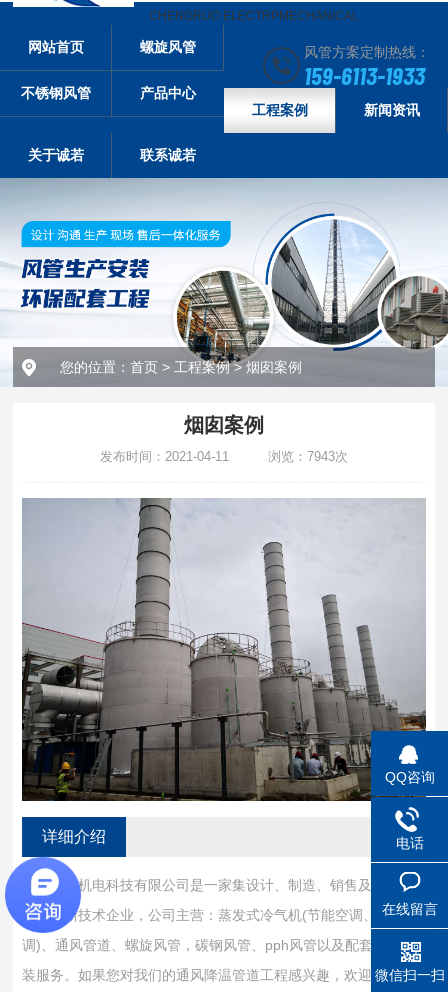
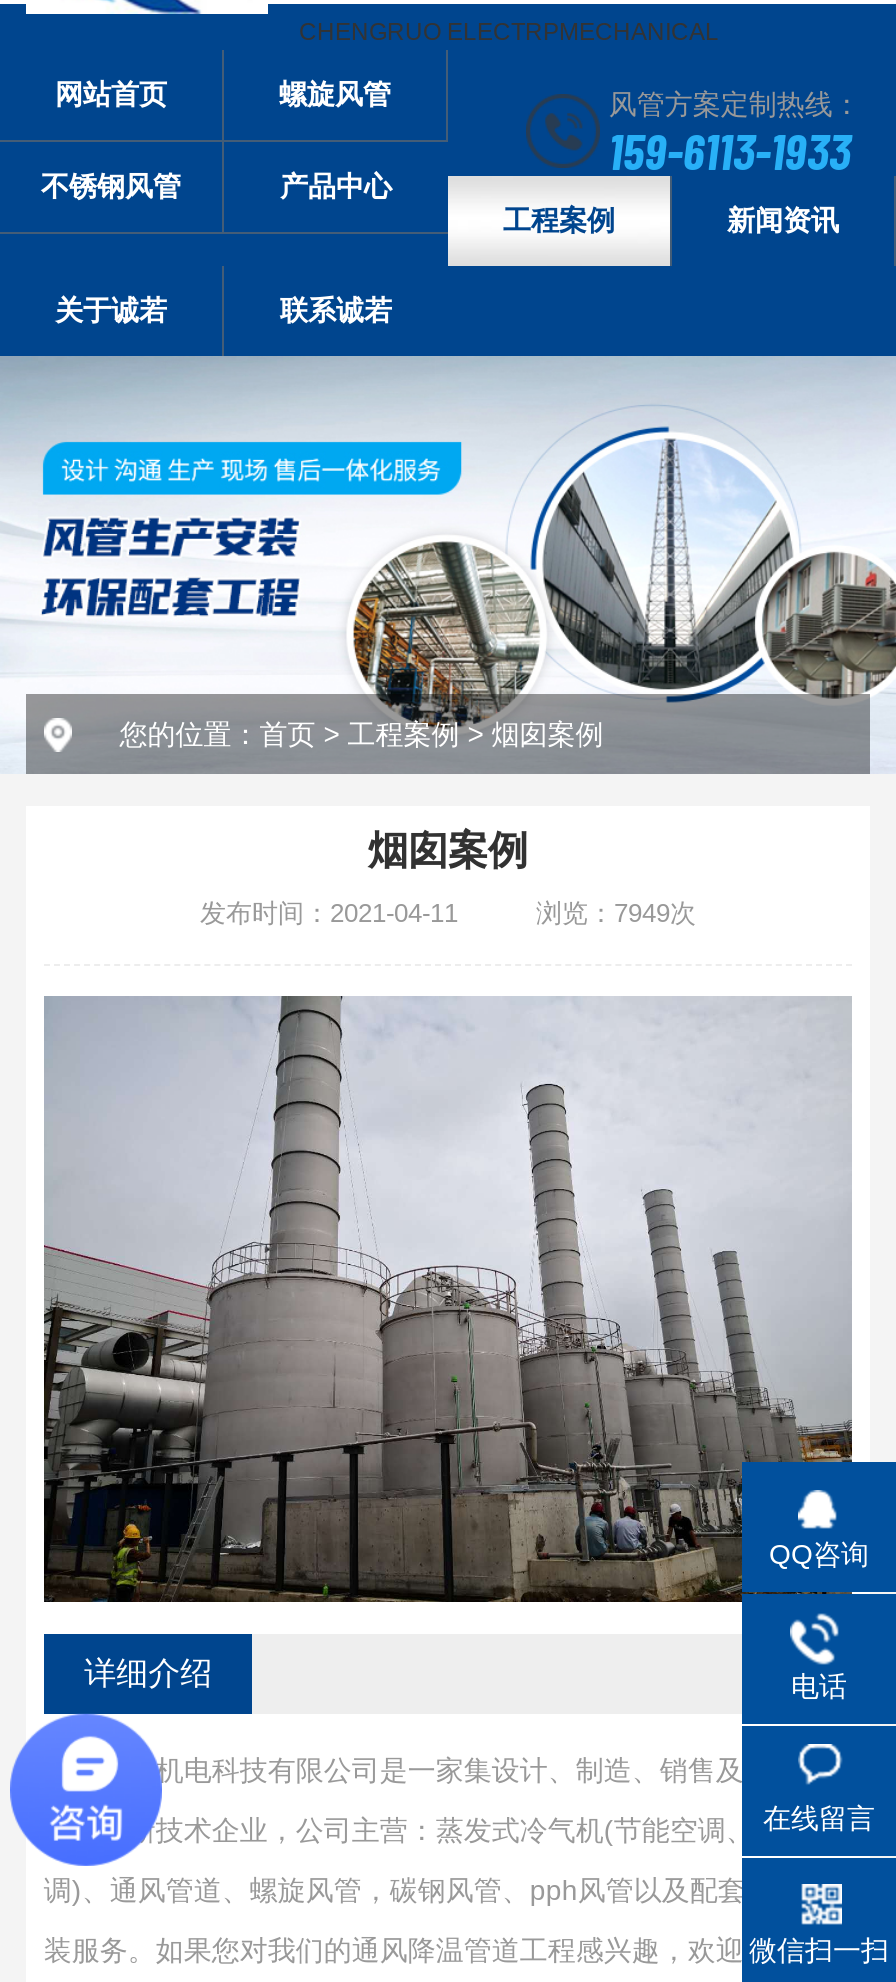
[100,449,348,464] 发布时间：2021-04-11 浏览：7943次 -> [200,898,696,928] 发布时间：2021-04-11 浏览：7949次

